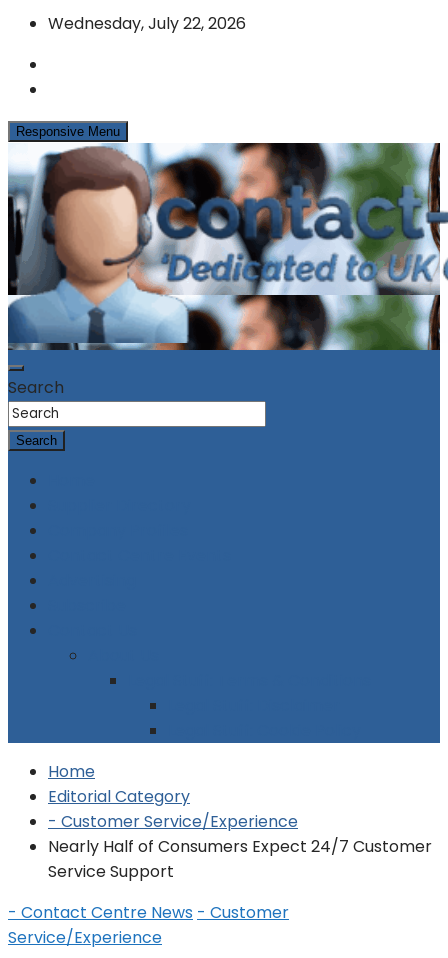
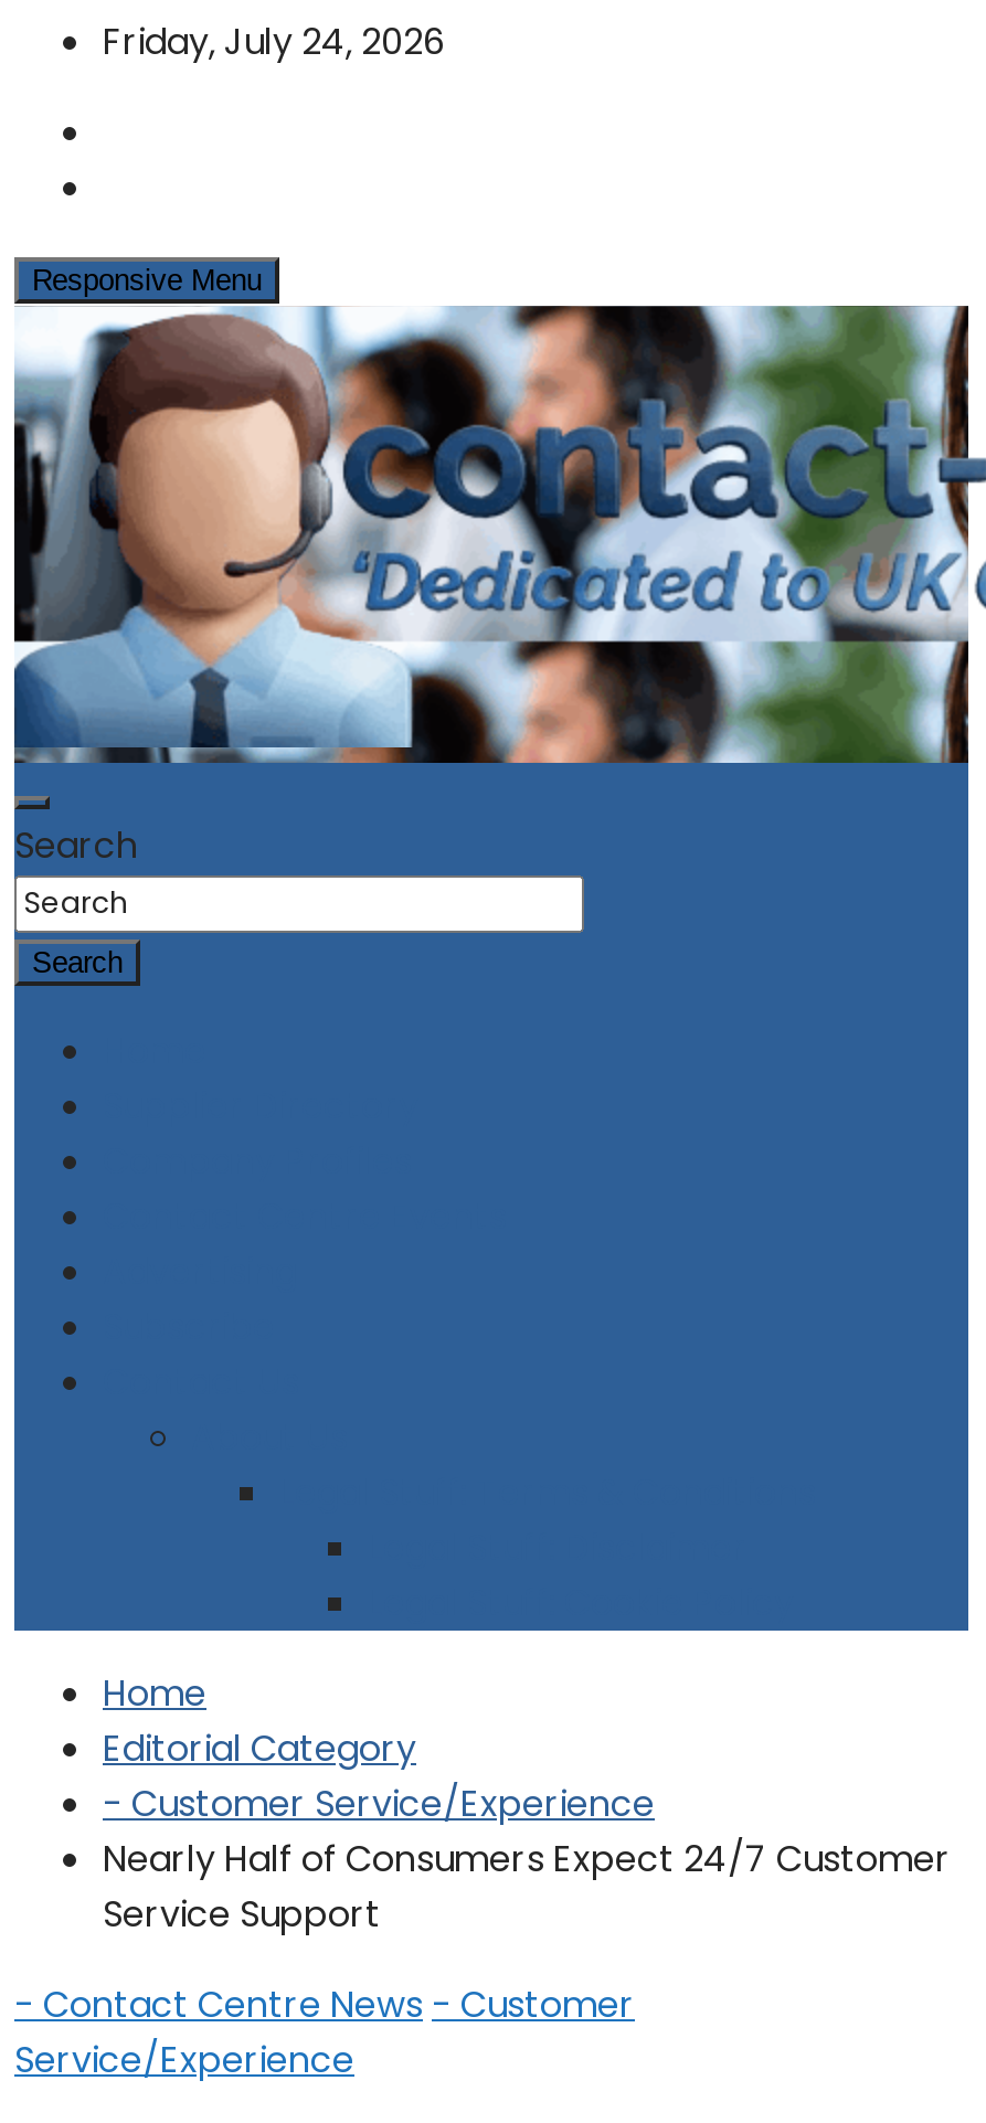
[48,12,246,35] Wednesday, July 22, 2026 -> [103,17,445,67] Friday, July 24, 2026

